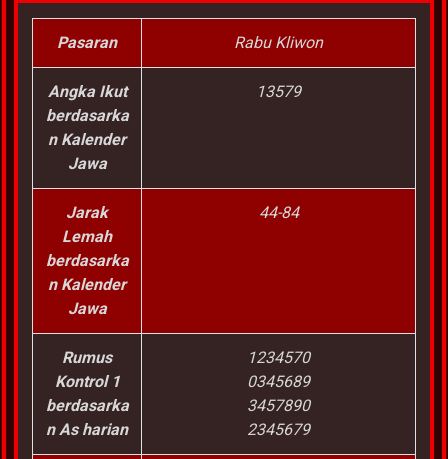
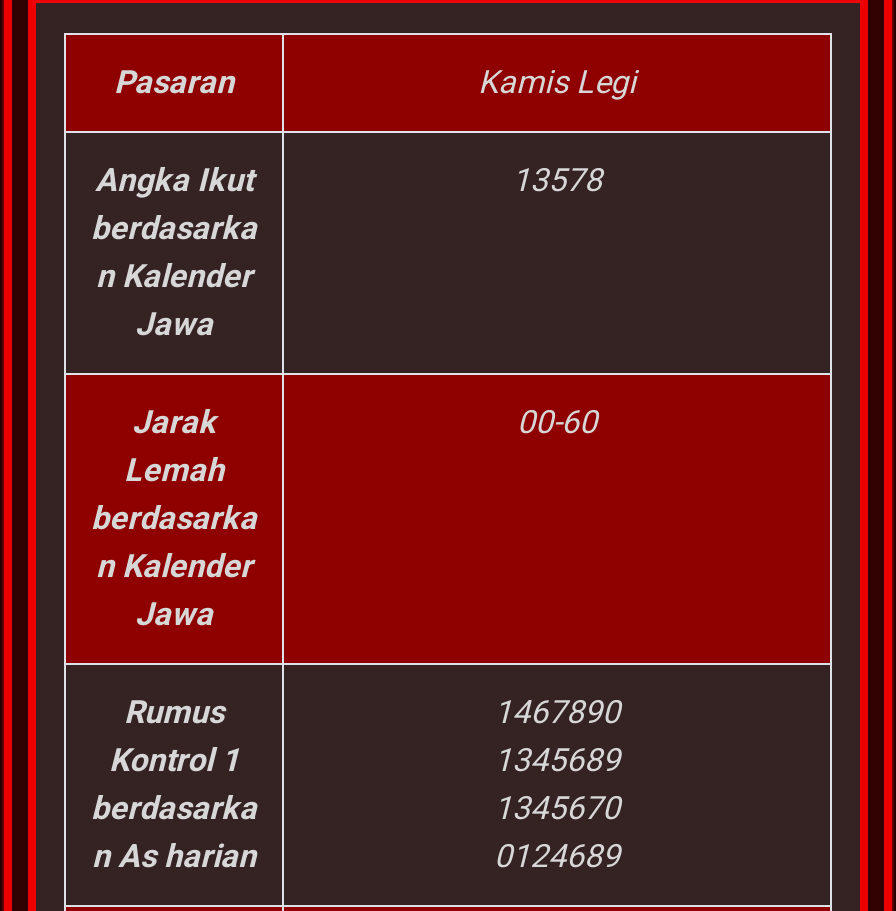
[234,33,323,52] Rabu Kliwon -> [478,63,636,101] Kamis Legi
[256,82,301,101] 13579 -> [512,161,602,199] 13578
[258,203,298,222] 44-84 -> [517,403,597,441] 00-60
[247,348,310,367] 1234570 -> [494,693,620,731] 1467890
[247,372,310,391] 0345689 -> [494,741,620,779] 1345689
[247,396,310,415] 3457890 -> [494,789,620,827] 1345670
[247,420,310,439] 2345679 -> [494,837,620,875] 0124689

